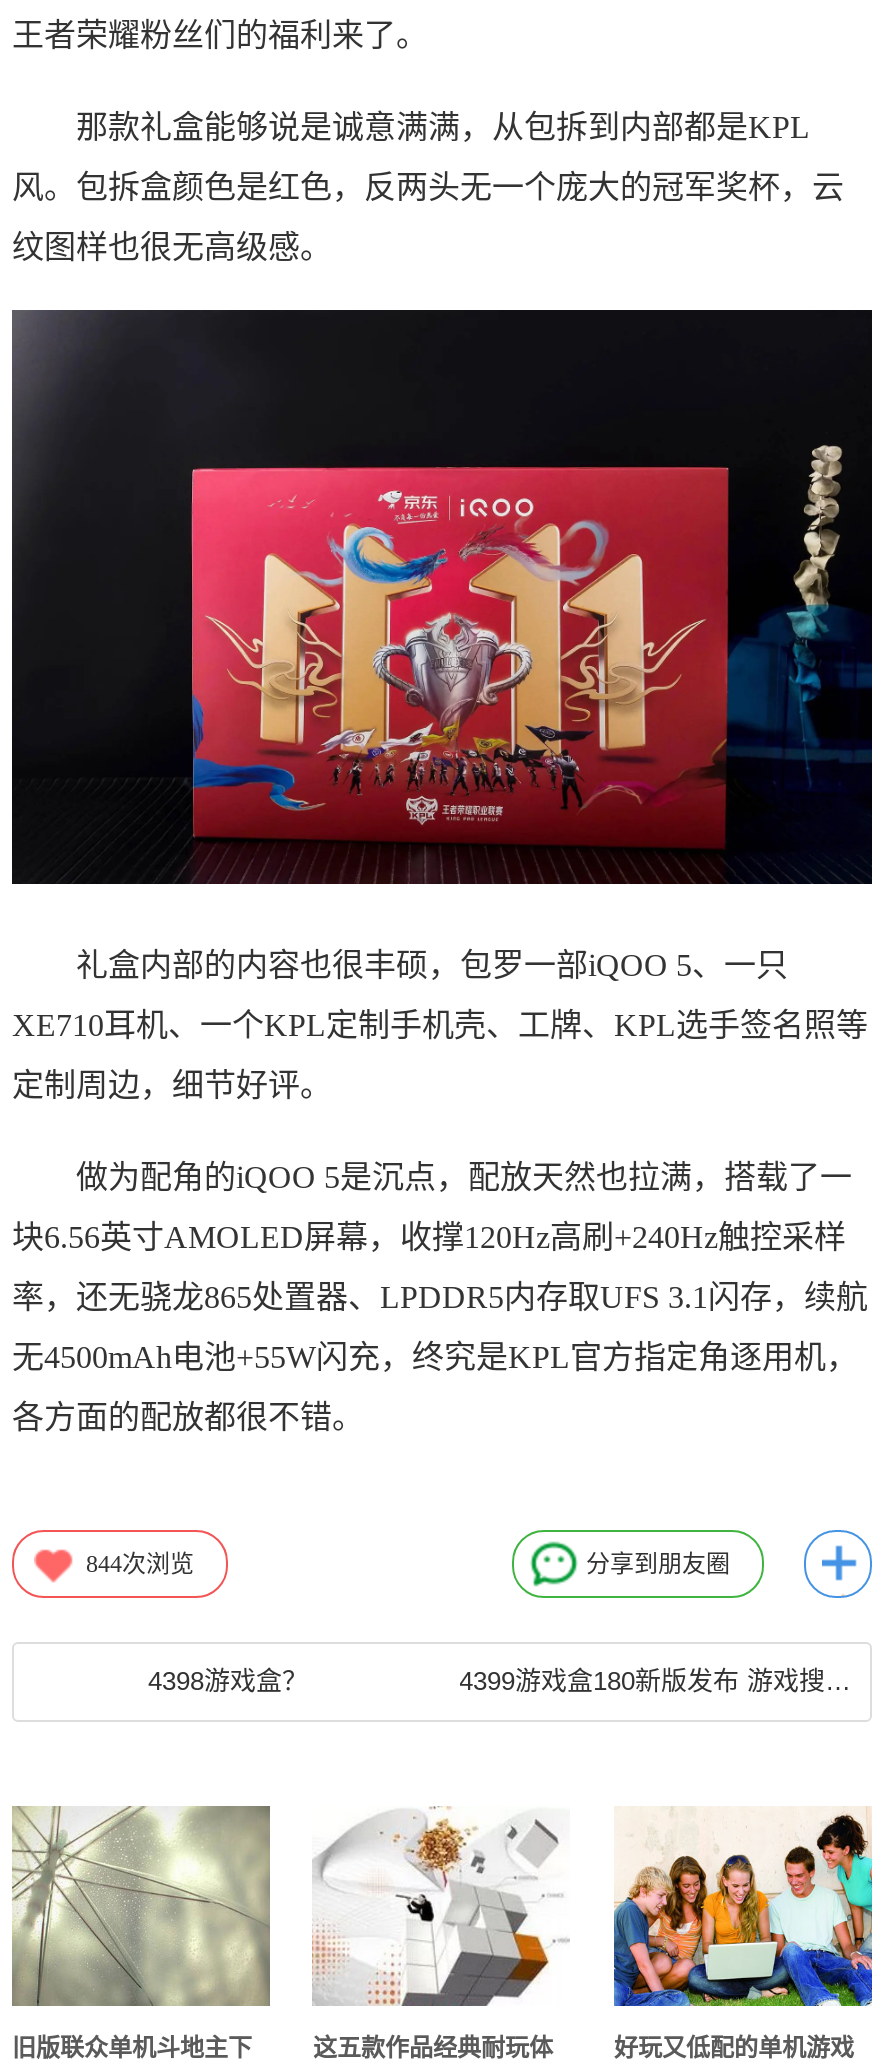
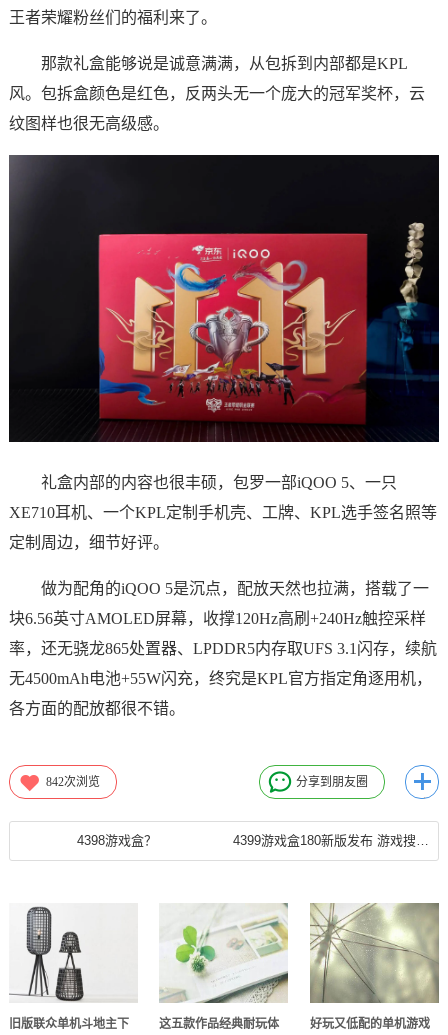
[86,1549,194,1577] 844次浏览 -> [46,775,100,789] 842次浏览
[10,1806,270,2008] [image] -> [9,904,137,1003] [image]
[312,1808,570,2006] [image] -> [160,902,289,1004] [image]
[612,1806,874,2008] [image] -> [309,902,440,1004] [image]

